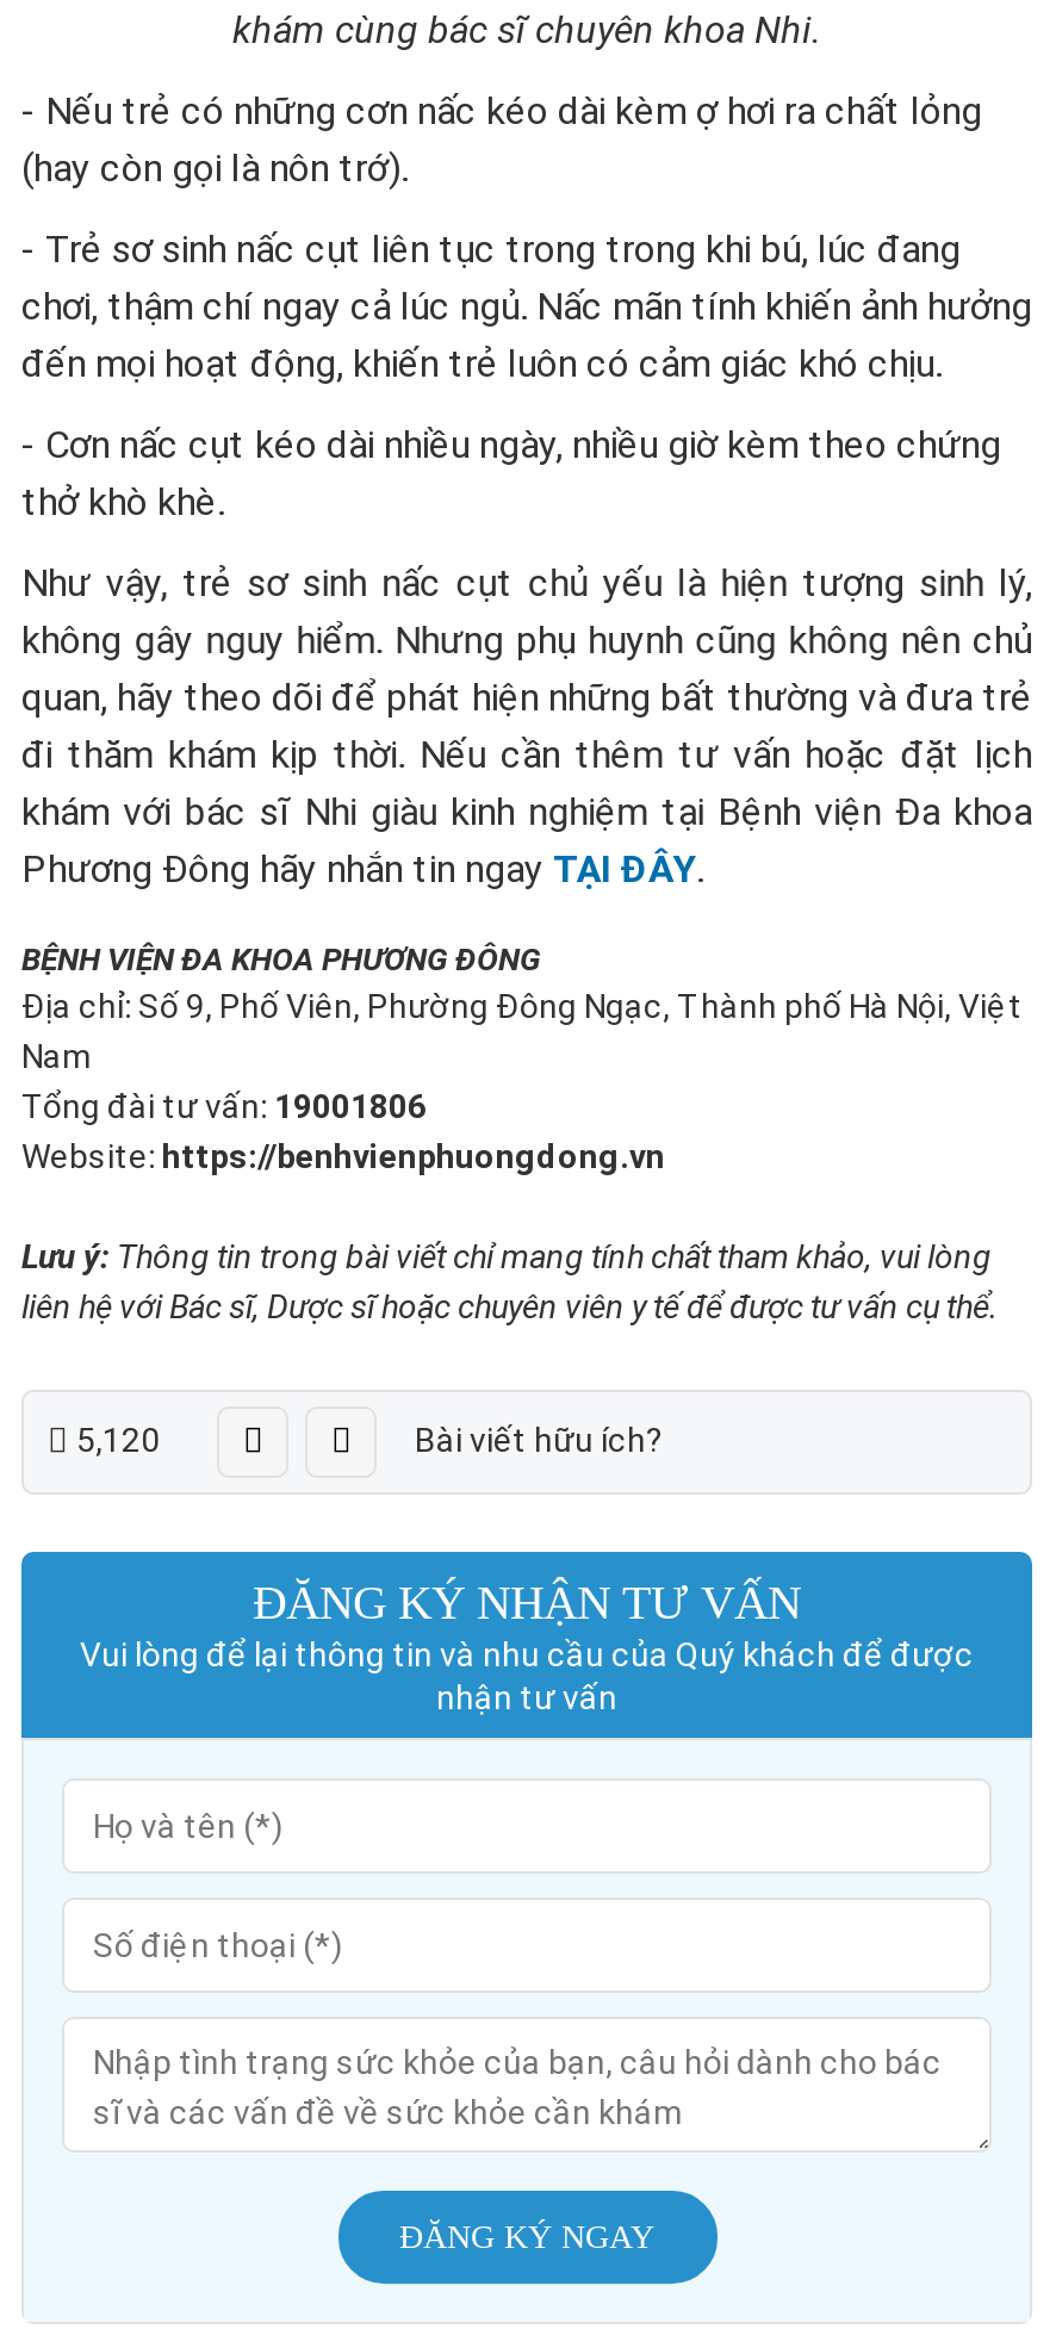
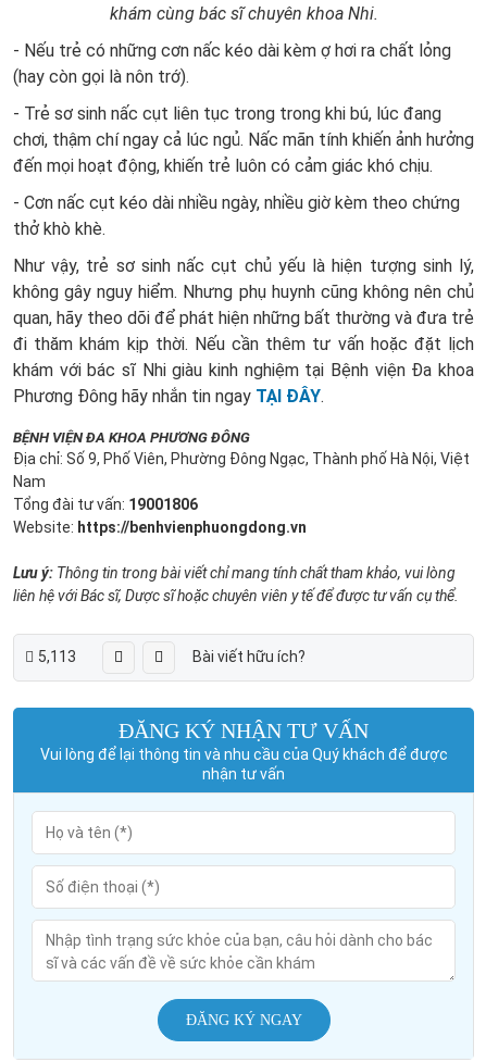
[76,1422,160,1460] 5,120 -> [38,648,76,666] 5,113

